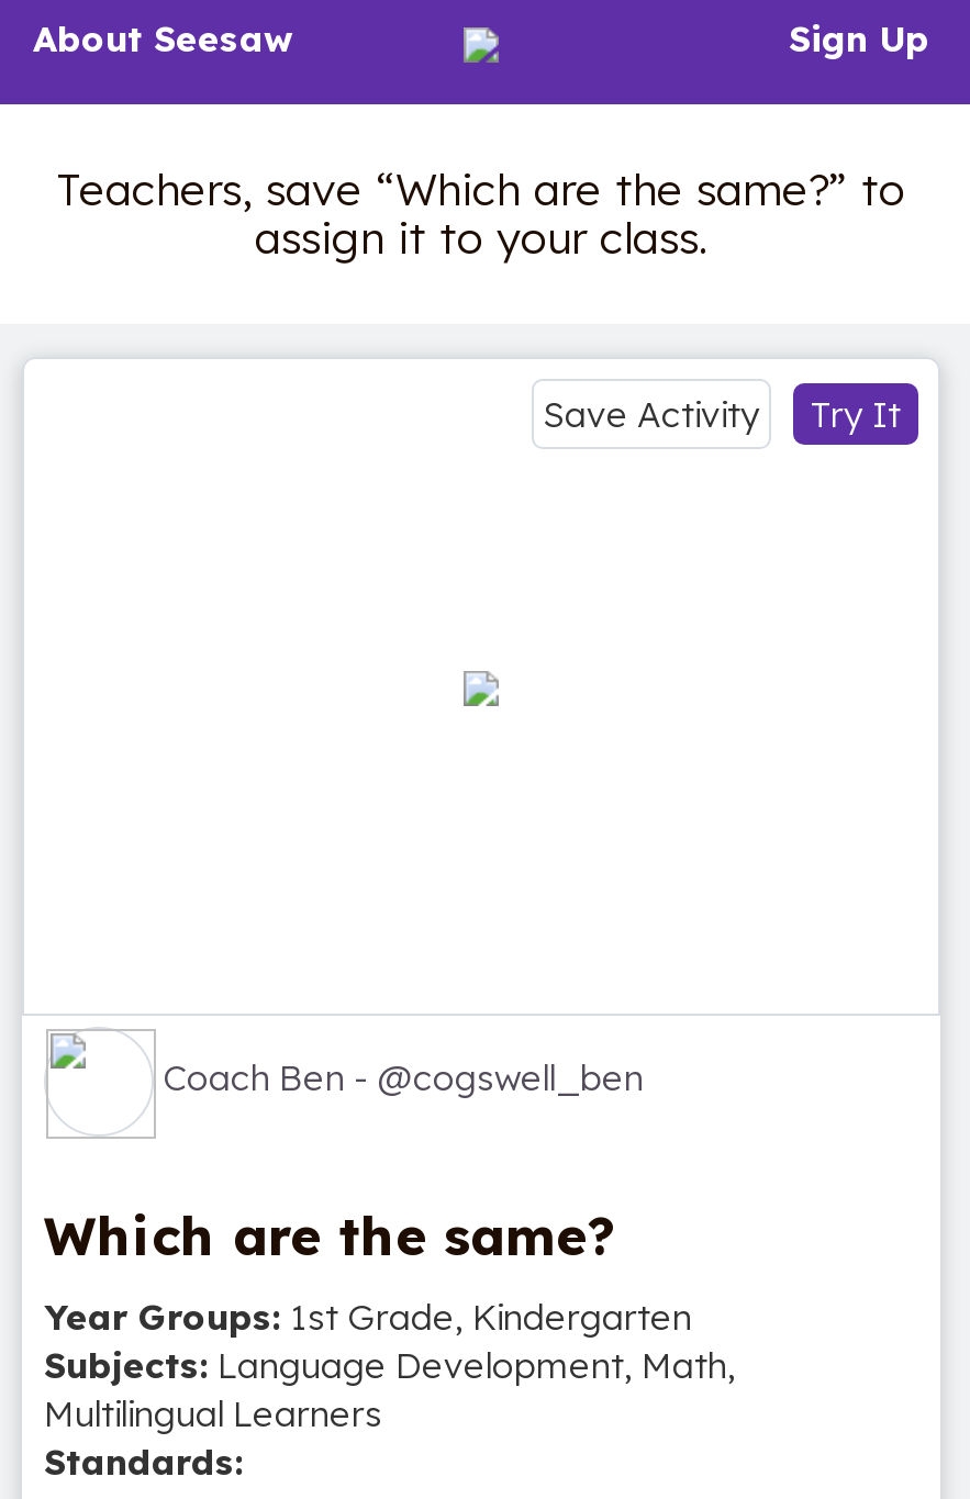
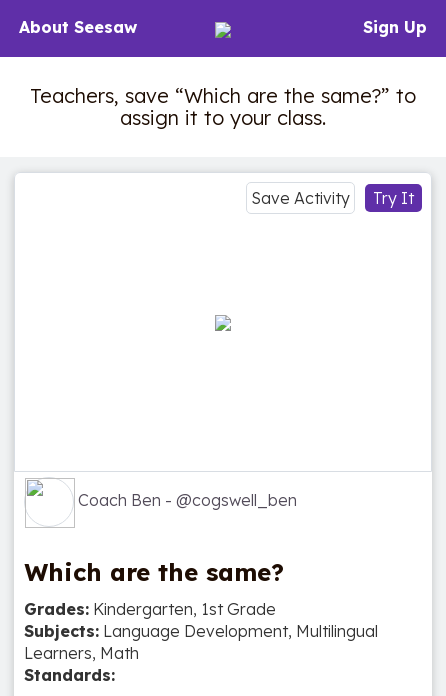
[44,1295,736,1435] Year Groups: 1st Grade, Kindergarten | Subjects: Language Development, Math, | Multilingual Learners -> [24,599,378,663] Grades: Kindergarten, 1st Grade | Subjects: Language Development, Multilingual | Learners, Math

